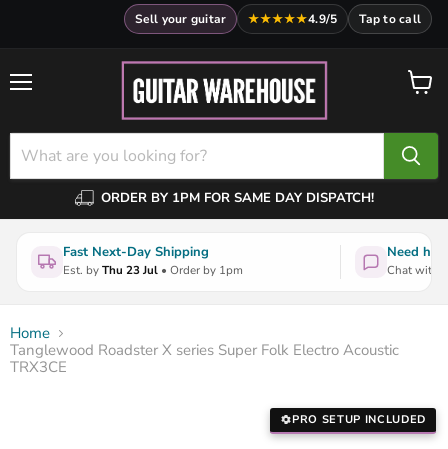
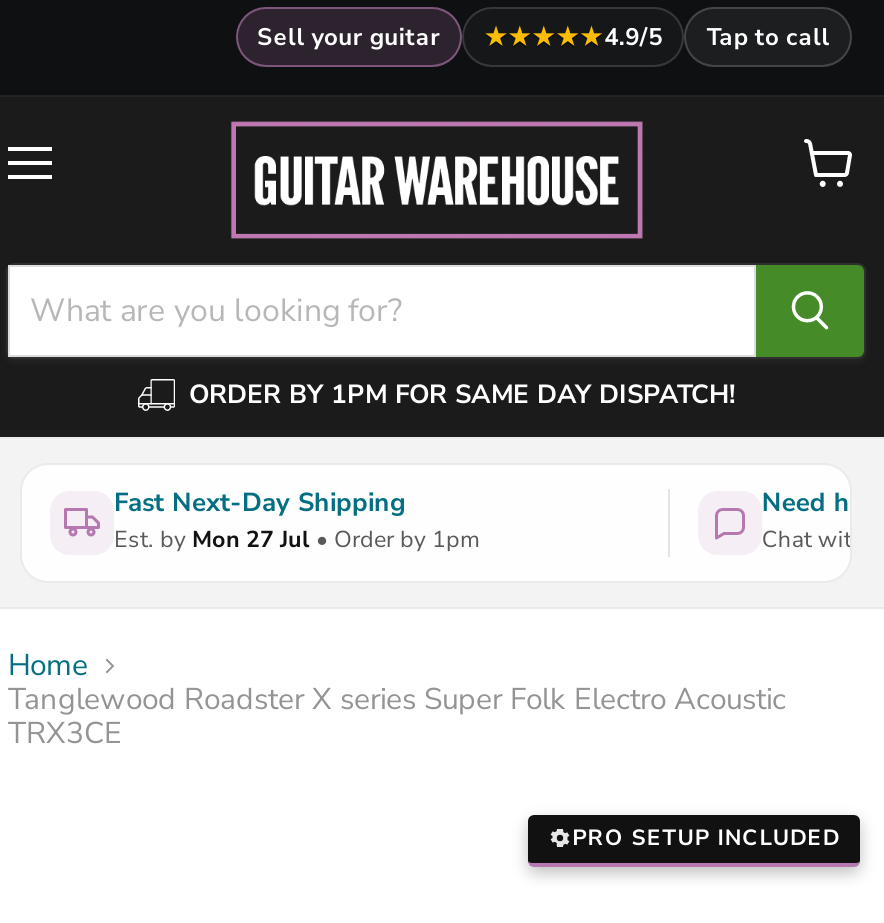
[63,262,243,278] Est. by Thu 23 Jul • Order by 1pm -> [114,523,480,555] Est. by Mon 27 Jul • Order by 1pm

